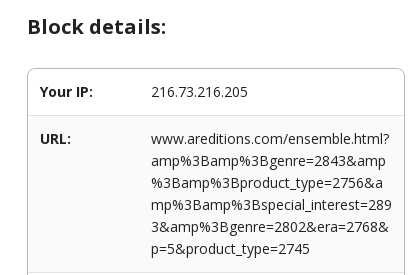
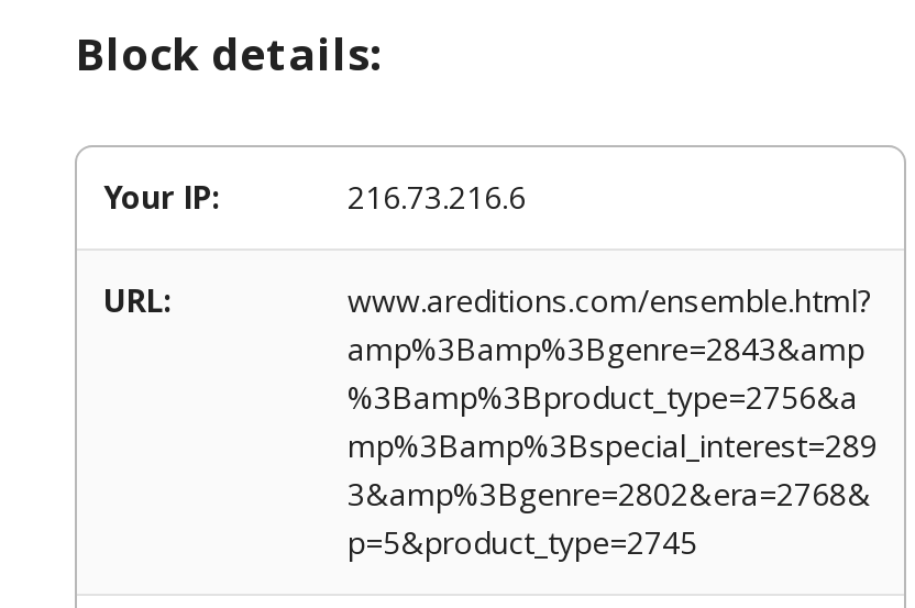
[151,82,248,101] 216.73.216.205 -> [348,176,526,218] 216.73.216.6

